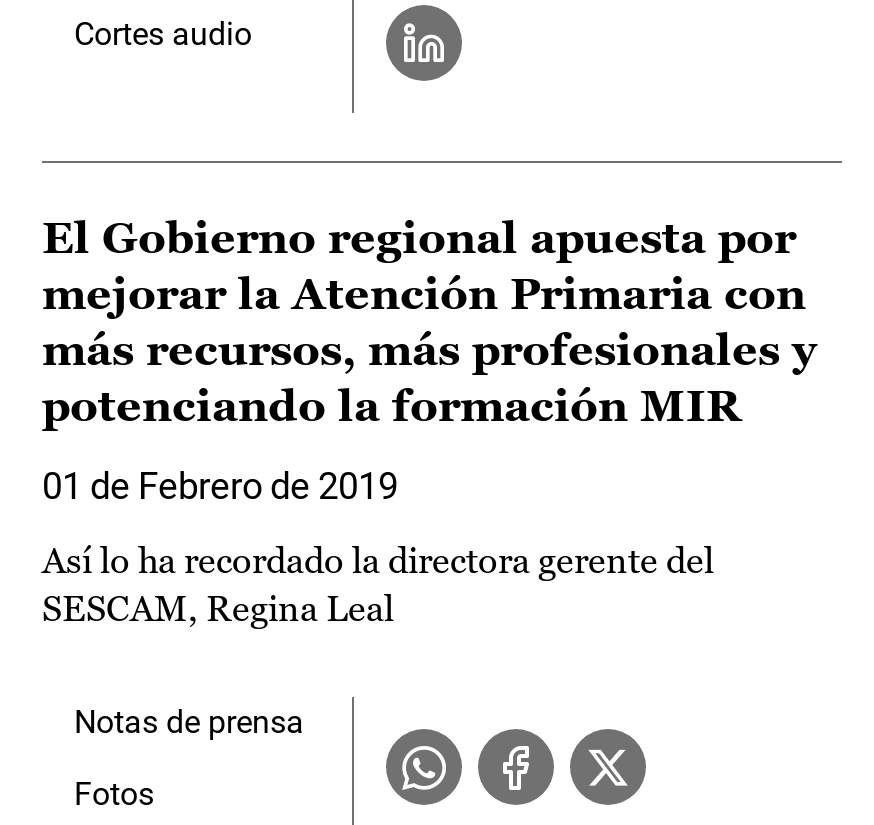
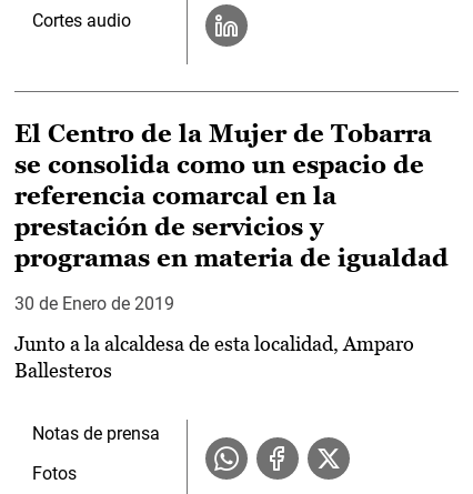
[42,213,816,431] El Gobierno regional apuesta por | mejorar la Atención Primaria con | más recursos, más profesionales y | potenciando la formación MIR -> [14,120,449,272] El Centro de la Mujer de Tobarra | se consolida como un espacio de | referencia comarcal en la | prestación de servicios y | programas en materia de igualdad
[42,465,398,507] 01 de Febrero de 2019 -> [14,293,174,314] 30 de Enero de 2019
[42,539,714,629] Así lo ha recordado la directora gerente del | SESCAM, Regina Leal -> [14,332,414,382] Junto a la alcaldesa de esta localidad, Amparo | Ballesteros

